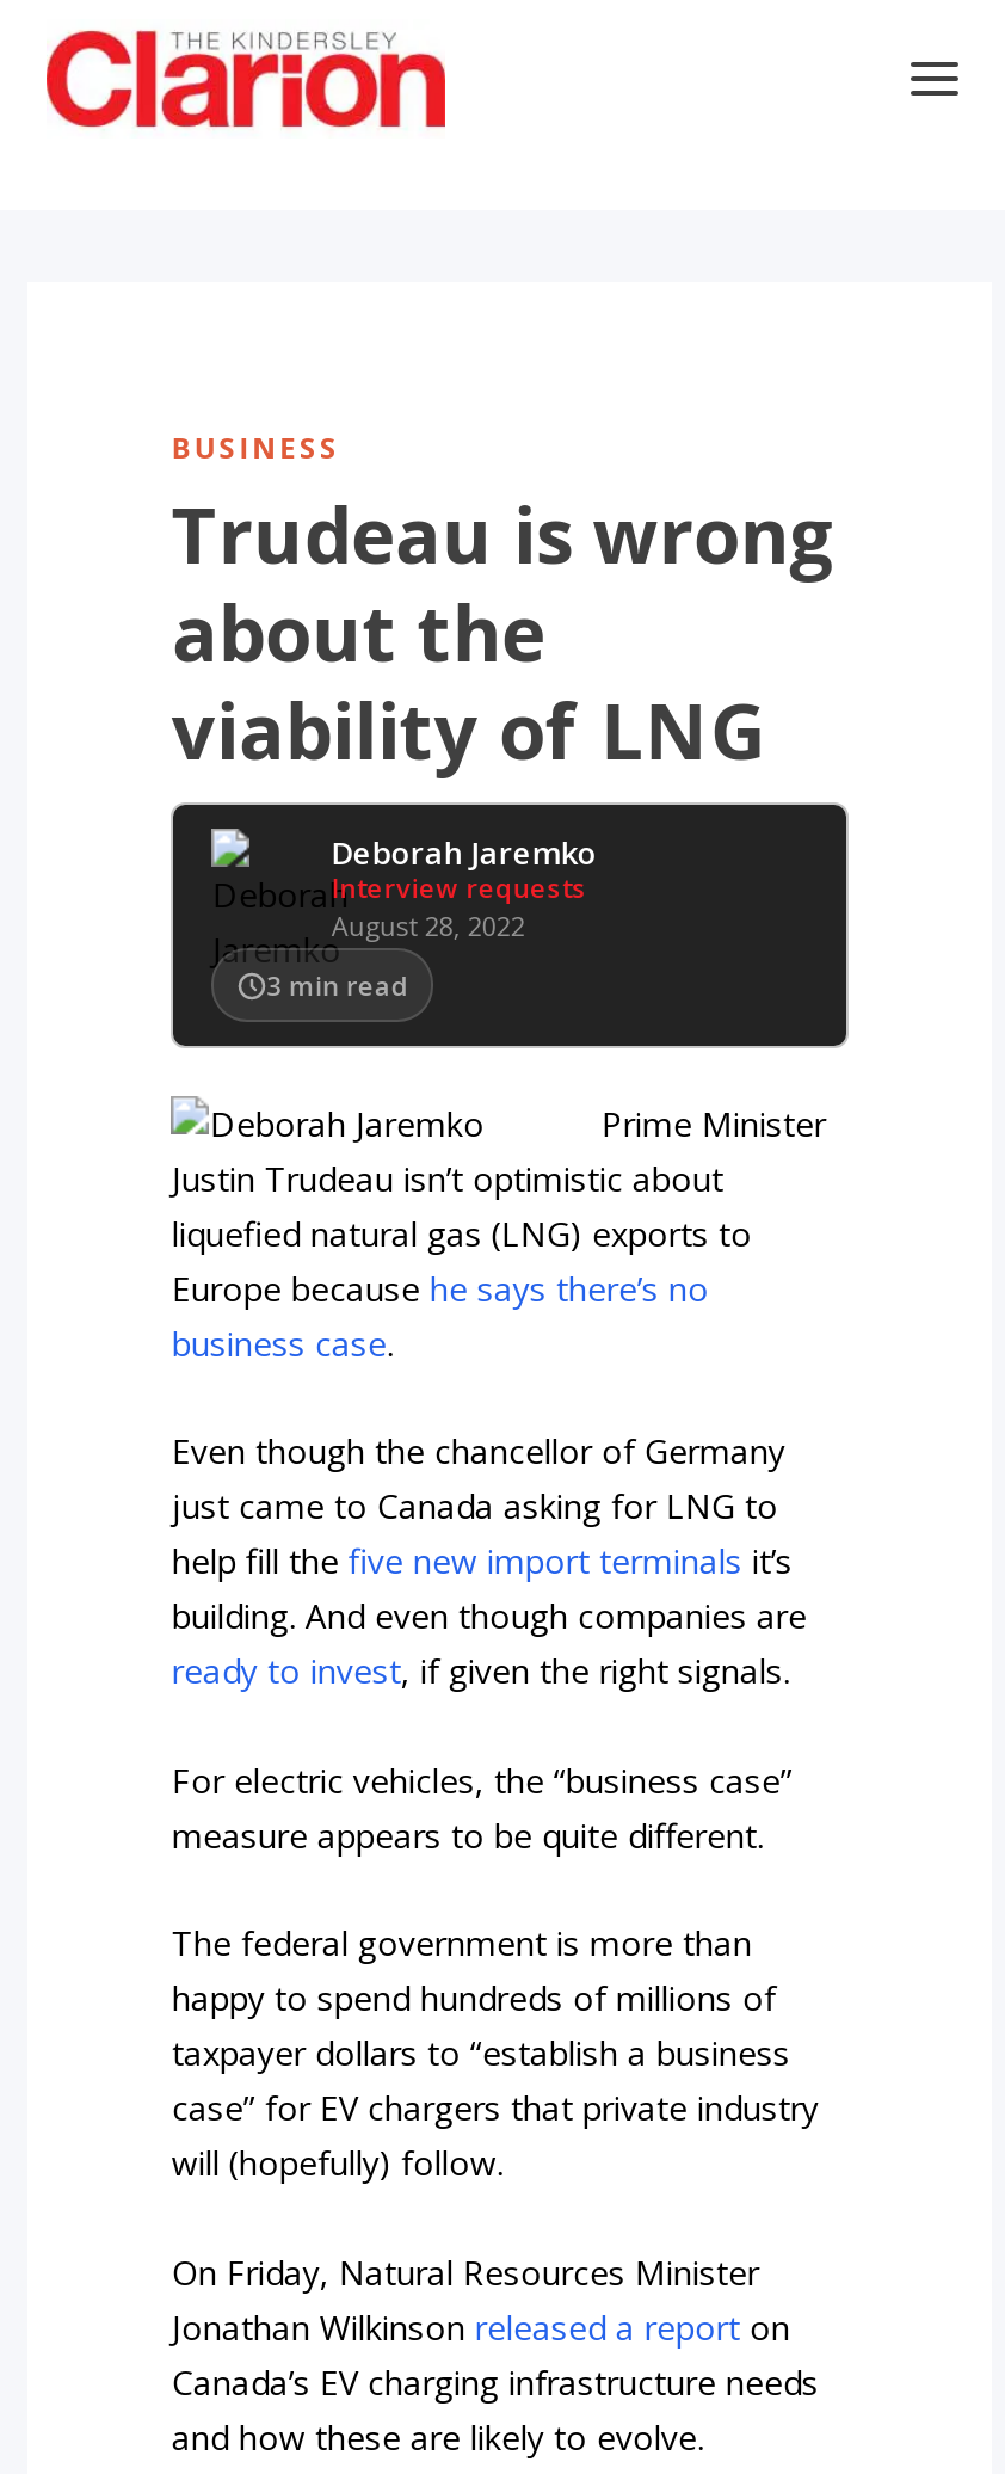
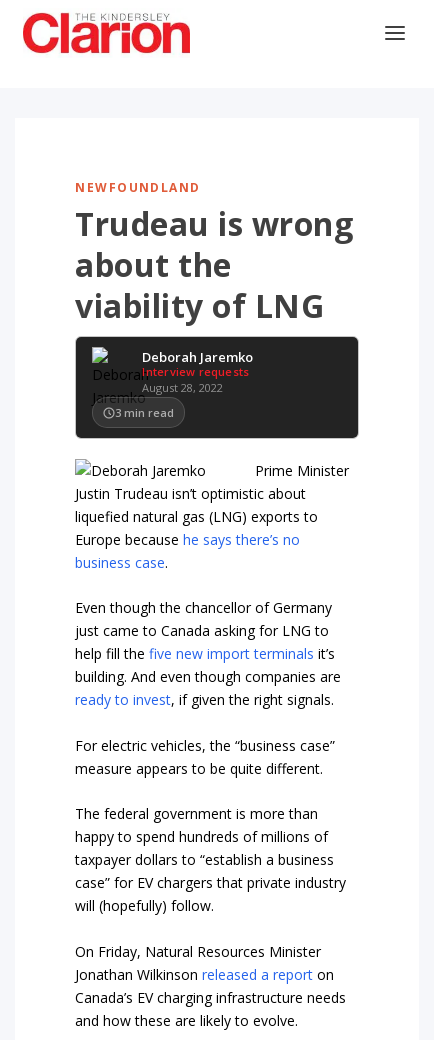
[172,427,340,468] BUSINESS -> [75,179,201,196] NEWFOUNDLAND

